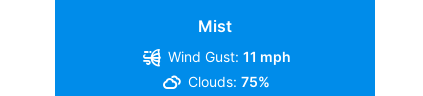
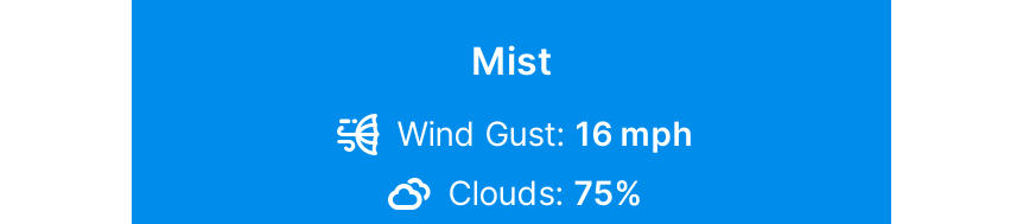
[168,48,291,65] Wind Gust: 11 mph -> [397,113,694,153] Wind Gust: 16 mph

